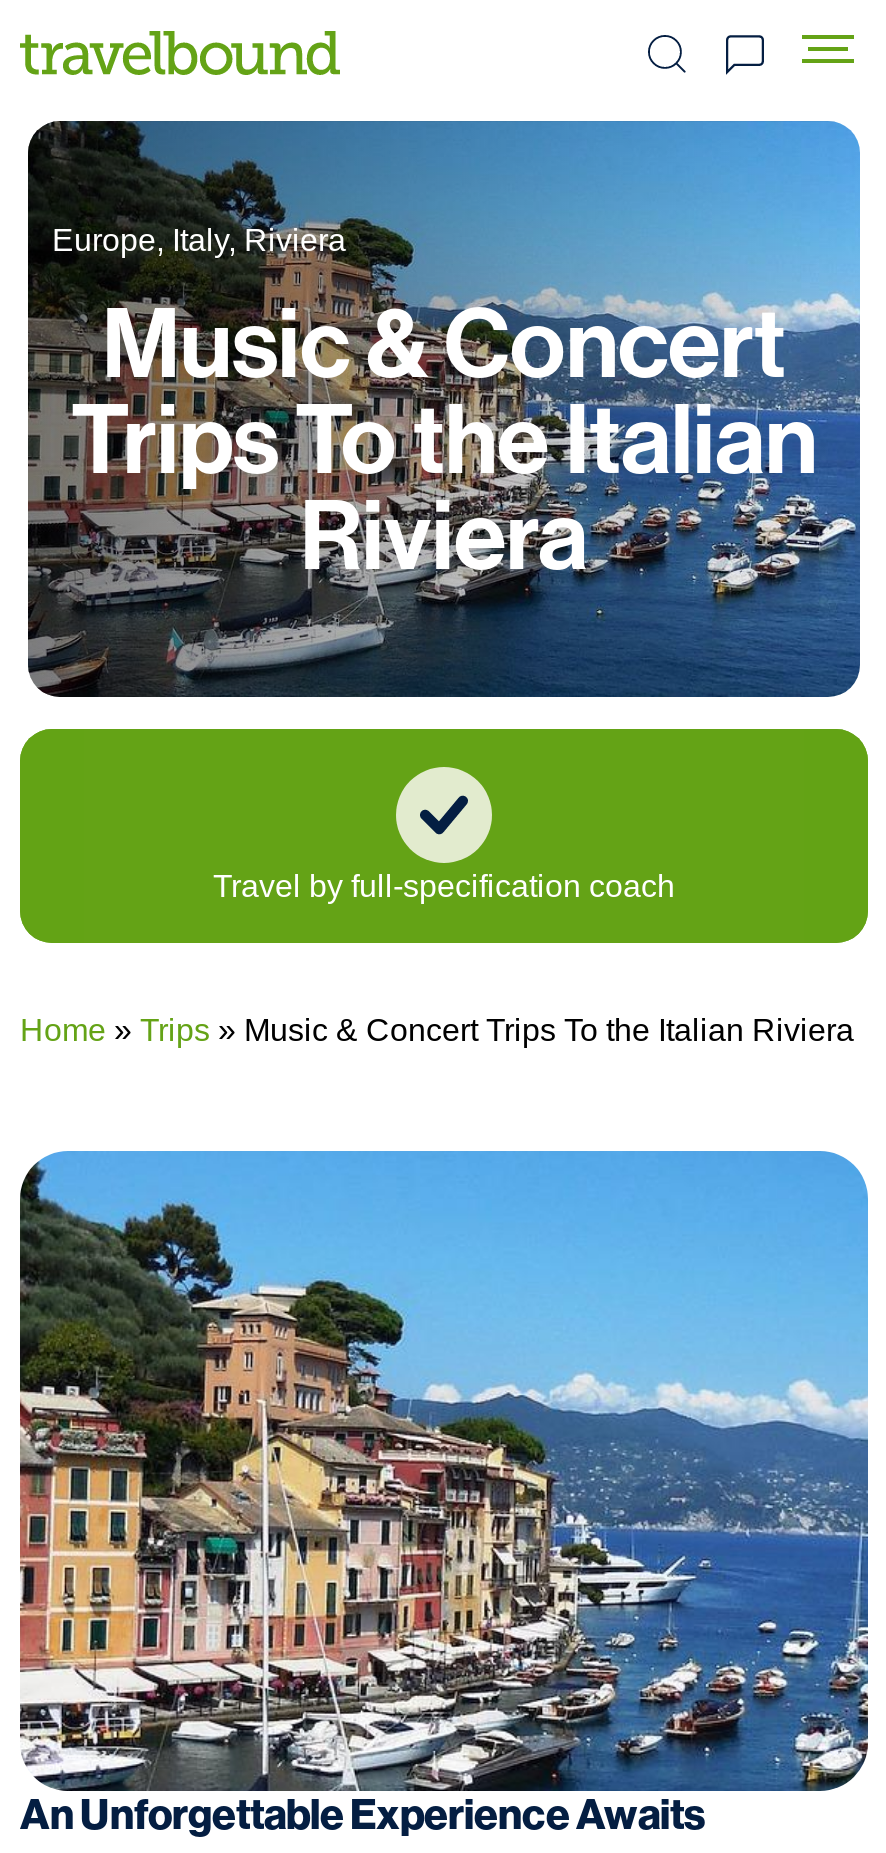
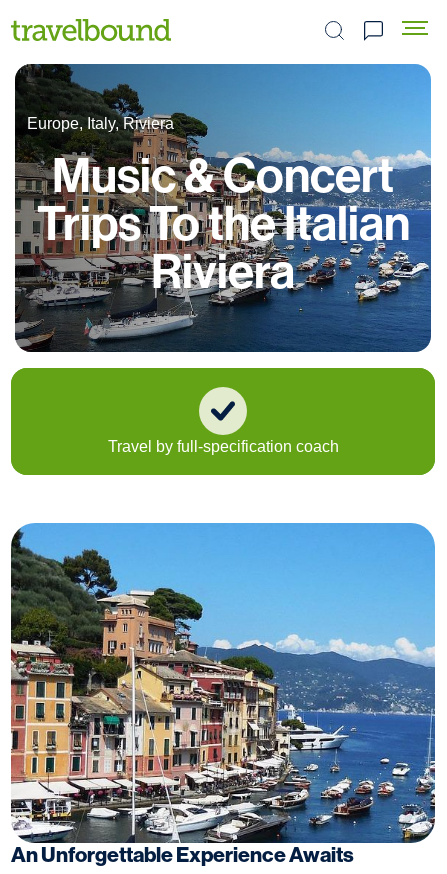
[20,1013,854,1047] Home» Trips» Music & Concert Trips To the Italian Riviera -> none

